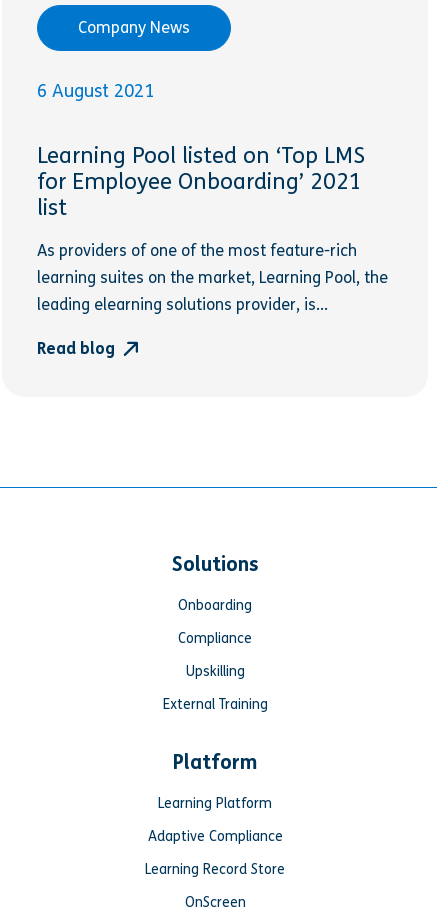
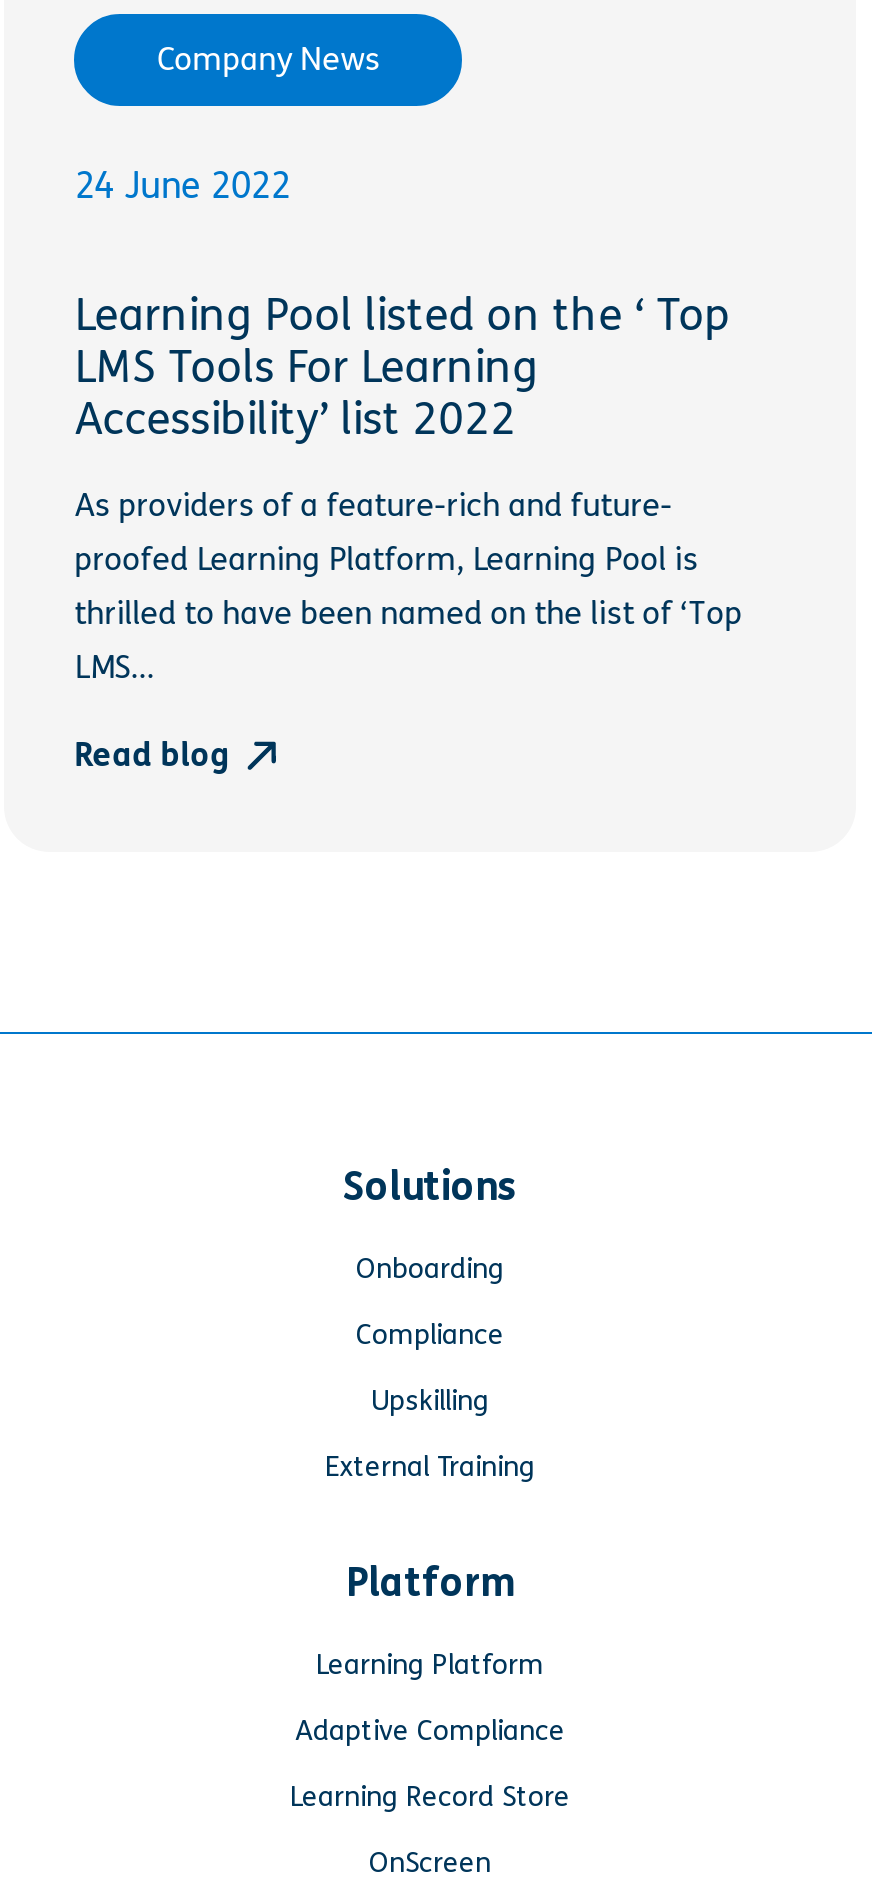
[37,80,154,102] 6 August 2021 -> [74,165,290,209] 24 June 2022
[37,143,365,221] Learning Pool listed on ‘Top LMS | for Employee Onboarding’ 2021 | list -> [74,290,730,446] Learning Pool listed on the ‘ Top | LMS Tools For Learning | Accessibility’ list 2022
[37,241,388,314] As providers of one of the most feature-rich | learning suites on the market, Learning Pool, the | leading elearning solutions provider, is... -> [74,487,742,687] As providers of a feature-rich and future- | proofed Learning Platform, Learning Pool is | thrilled to have been named on the list of ‘Top | LMS...

